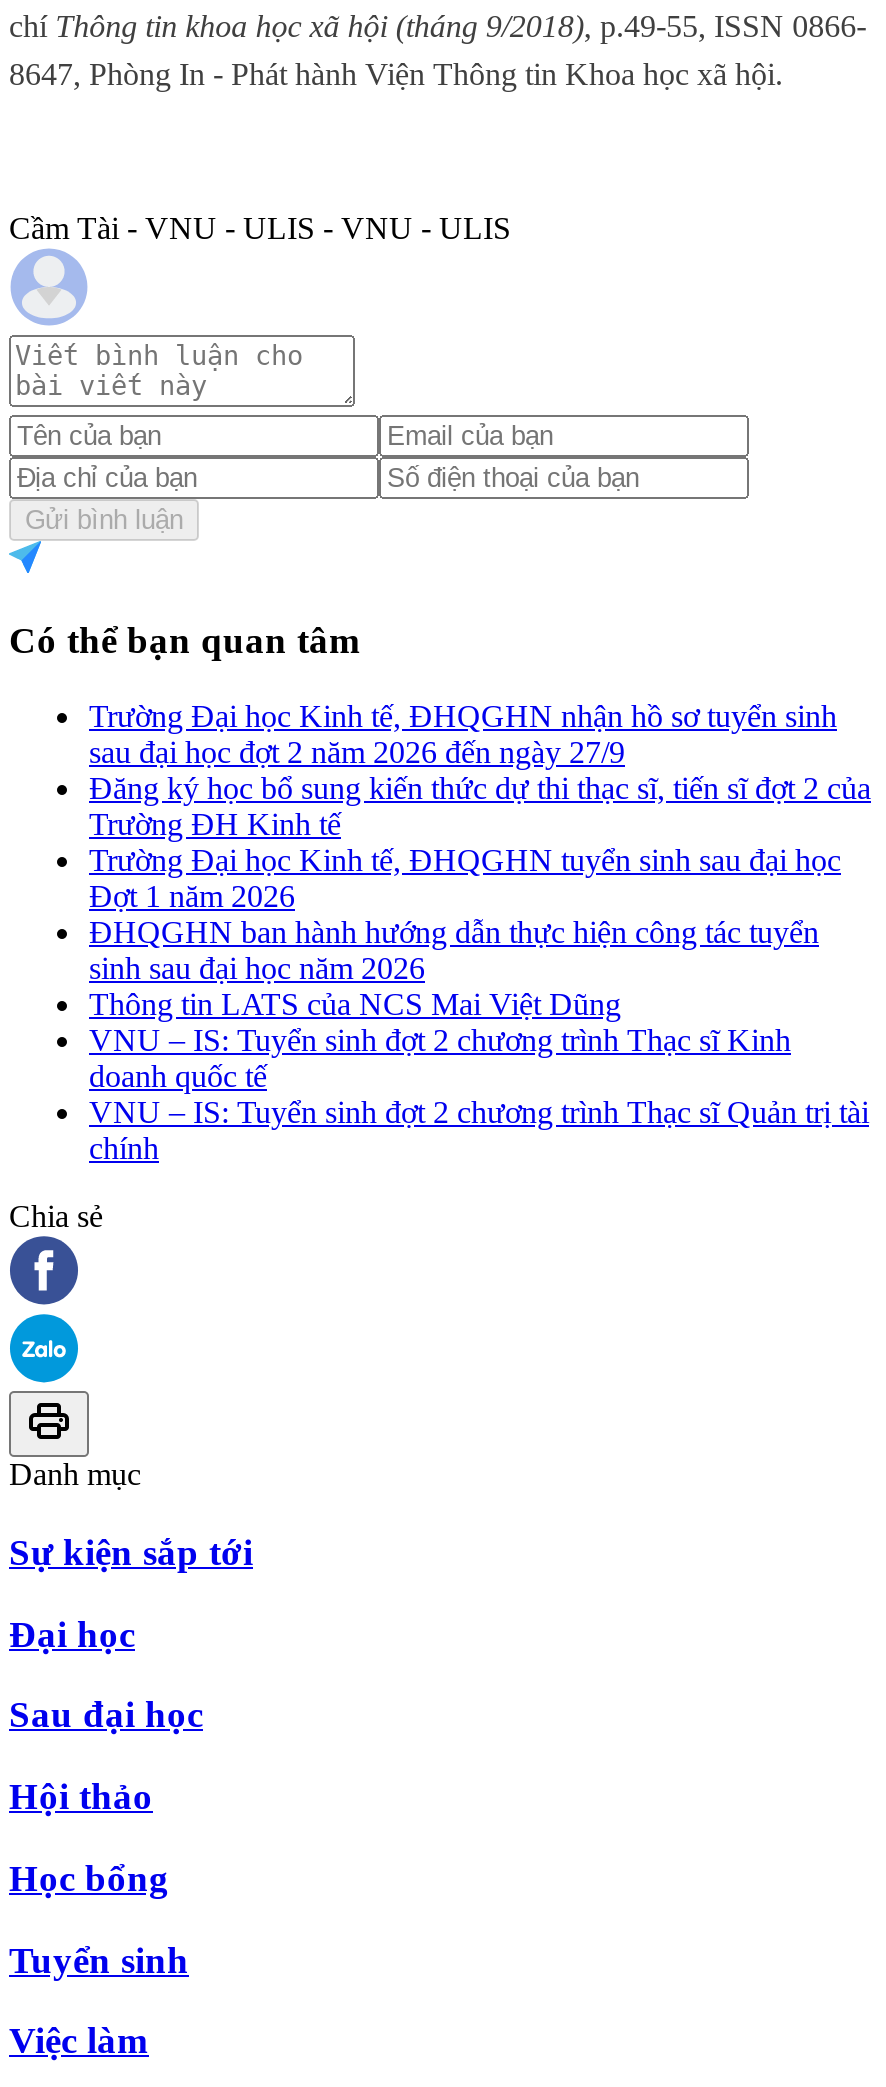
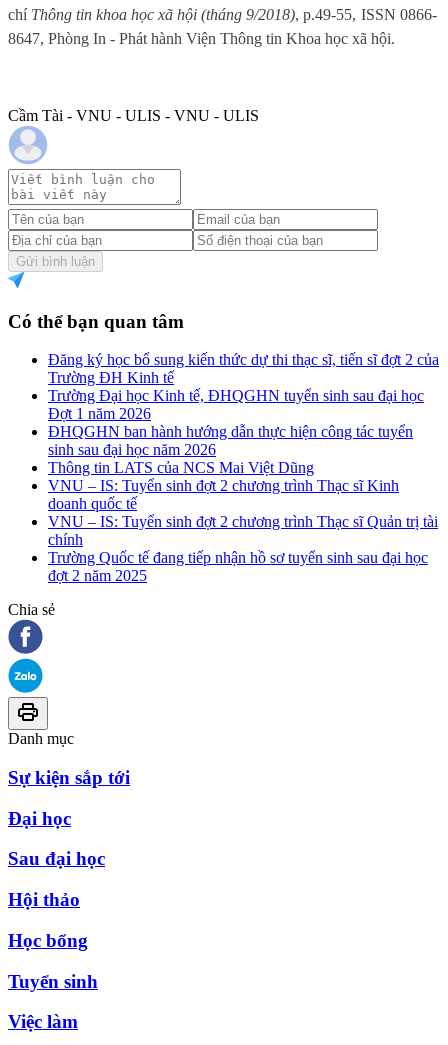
[89,699,837,769] Trường Đại học Kinh tế, ĐHQGHN nhận hồ sơ tuyển sinh | sau đại học đợt 2 năm 2026 đến ngày 27/9 -> none
moved [89,771,871,1165] -> [48,351,439,548]: Đăng ký học bổ sung kiến thức dự thi thạc sĩ, tiến sĩ đợt 2 của | Trường ĐH Kinh tế | Trường Đại học Kinh tế, ĐHQGHN tuyển sinh sau đại học | ... | VNU – IS: Tuyển sinh đợt 2 chương trình Thạc sĩ Quản trị tài | chính
none -> [48,549,428,584] Trường Quốc tế đang tiếp nhận hồ sơ tuyển sinh sau đại học | đợt 2 năm 2025

